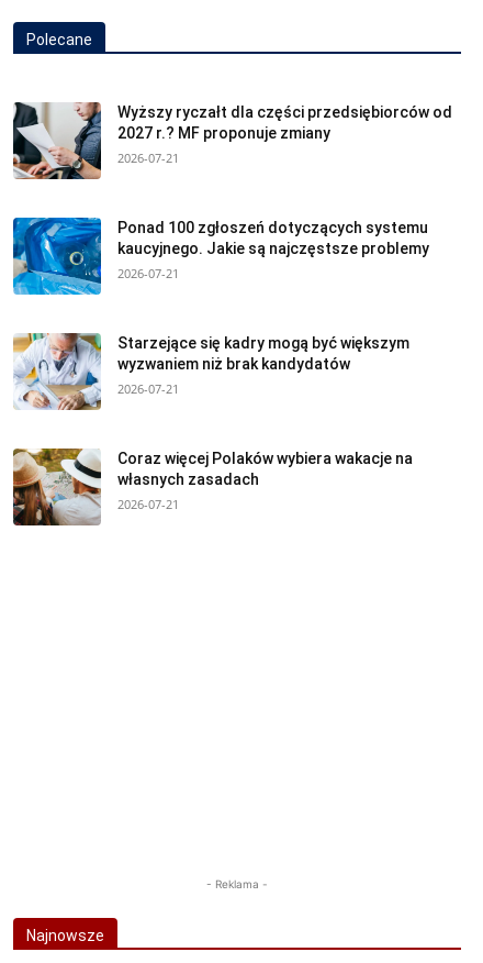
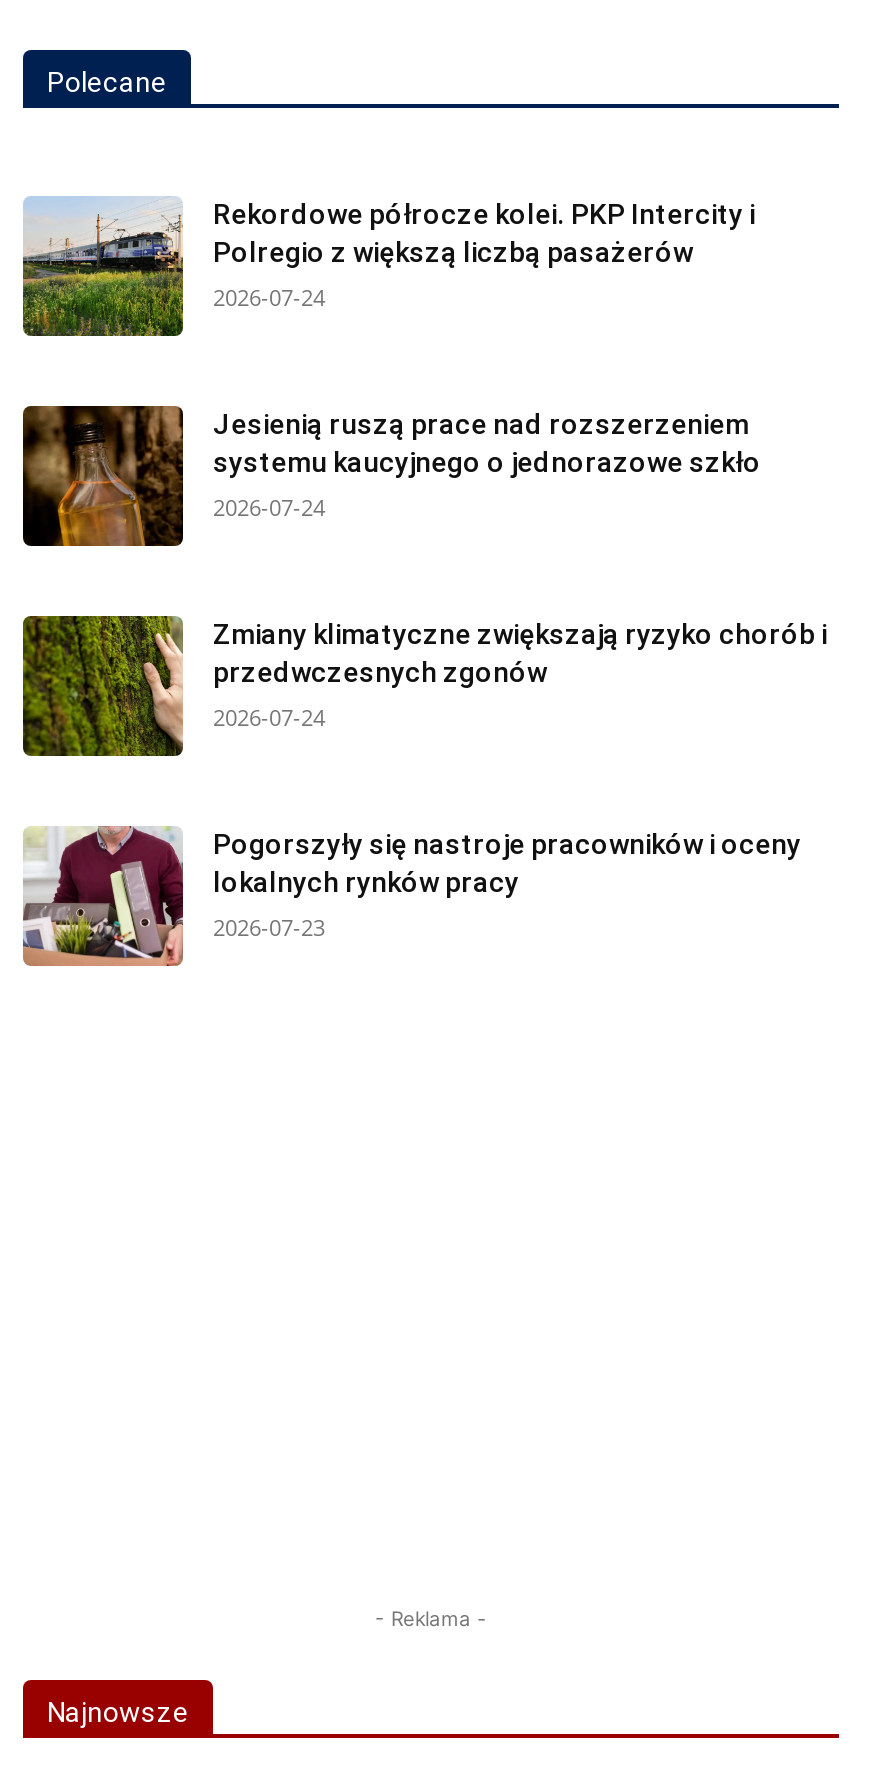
[12,101,452,180] [image] | Wyższy ryczałt dla części przedsiębiorców od | 2027 r.? MF proponuje zmiany | 2026-07-21 -> [21,196,755,338] [image] | Rekordowe półrocze kolei. PKP Intercity i | Polregio z większą liczbą pasażerów | 2026-07-24
[12,217,429,296] [image] | Ponad 100 zgłoszeń dotyczących systemu | kaucyjnego. Jakie są najczęstsze problemy | 2026-07-21 -> [21,404,761,548] [image] | Jesienią ruszą prace nad rozszerzeniem | systemu kaucyjnego o jednorazowe szkło | 2026-07-24
[13,332,409,411] [image] | Starzejące się kadry mogą być większym | wyzwaniem niż brak kandydatów | 2026-07-21 -> [21,614,827,758] [image] | Zmiany klimatyczne zwiększają ryzyko chorób i | przedwczesnych zgonów | 2026-07-24
[12,447,413,527] [image] | Coraz więcej Polaków wybiera wakacje na | własnych zasadach | 2026-07-21 -> [21,826,801,968] [image] | Pogorszyły się nastroje pracowników i oceny | lokalnych rynków pracy | 2026-07-23

